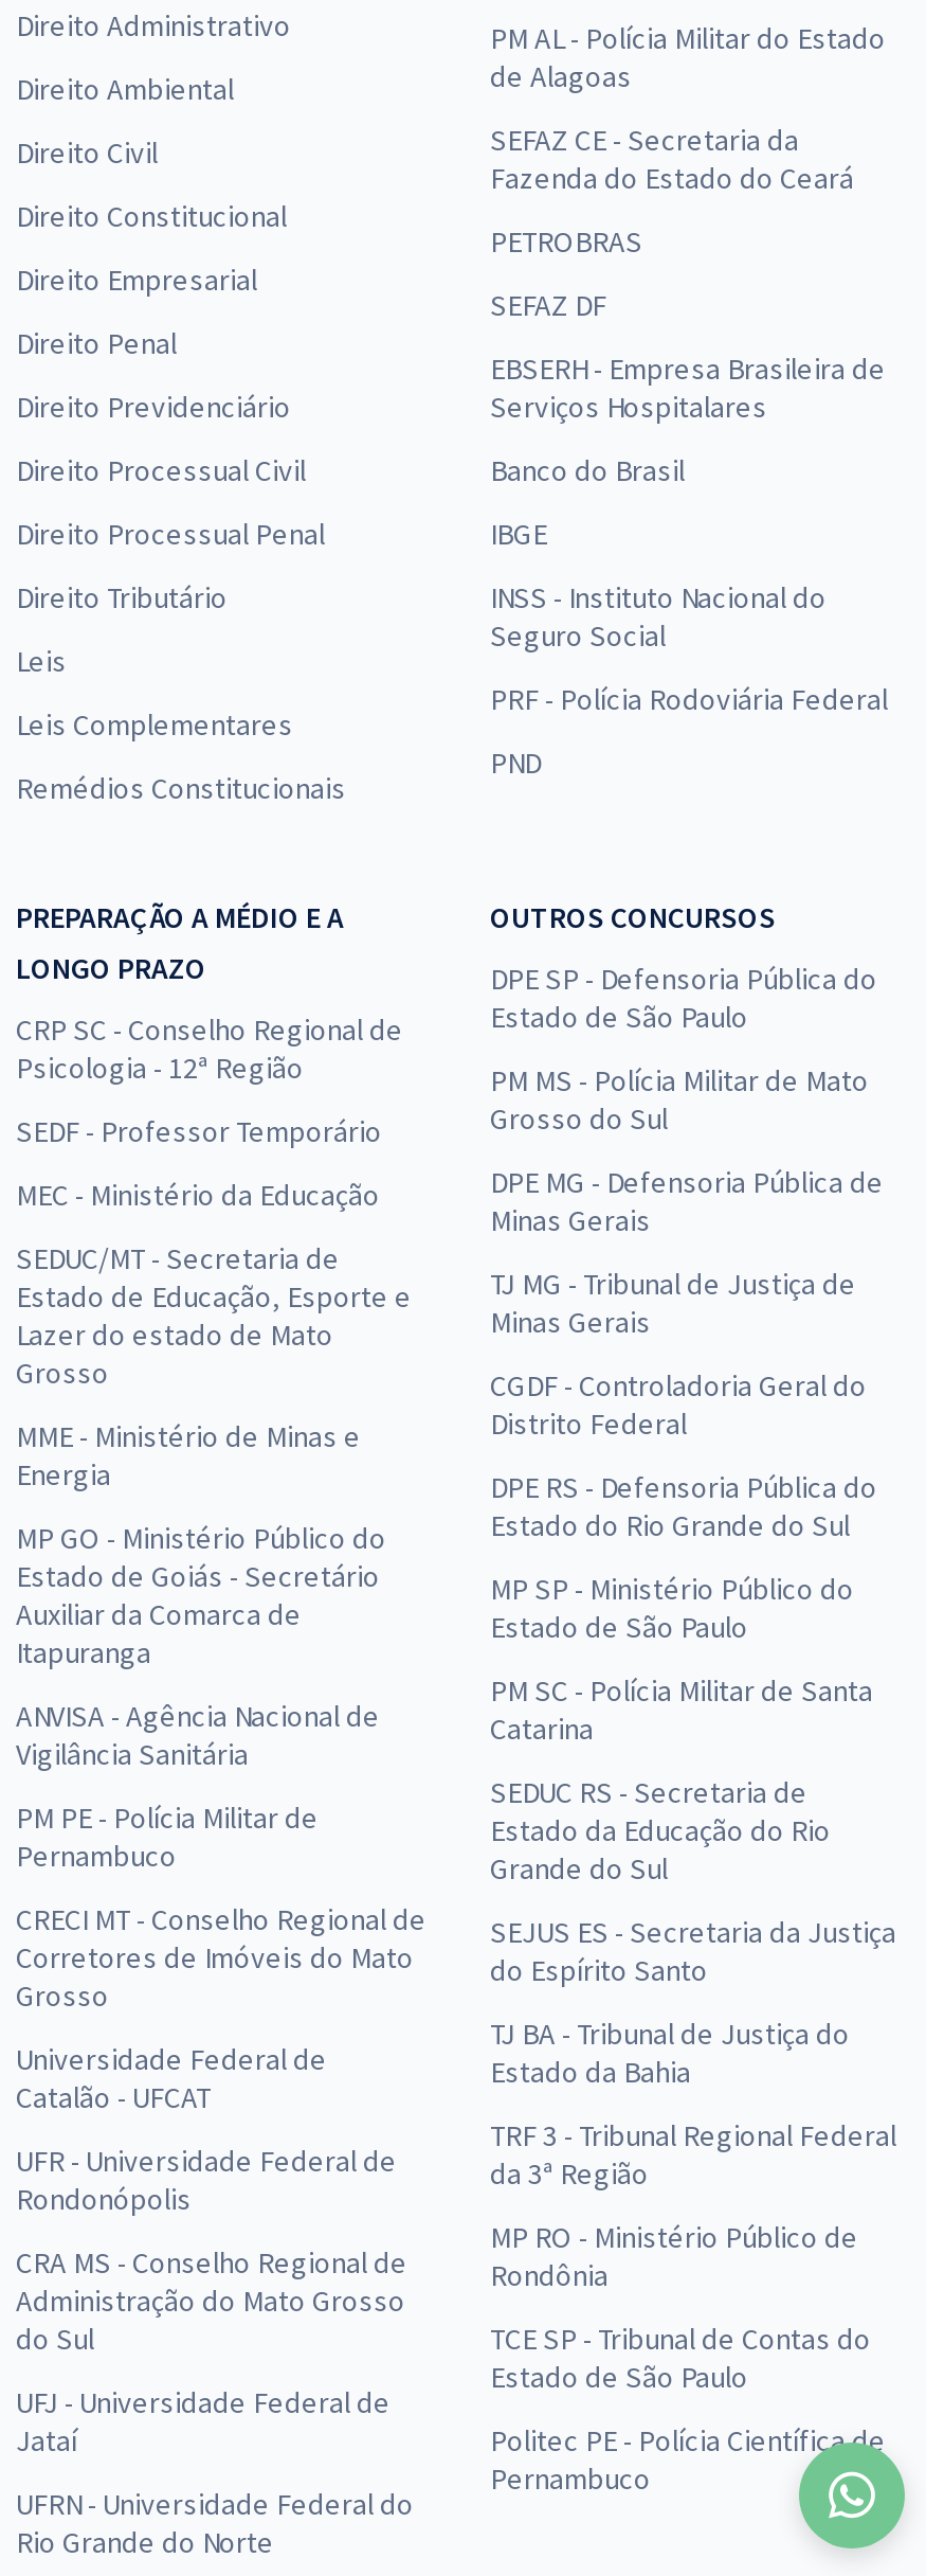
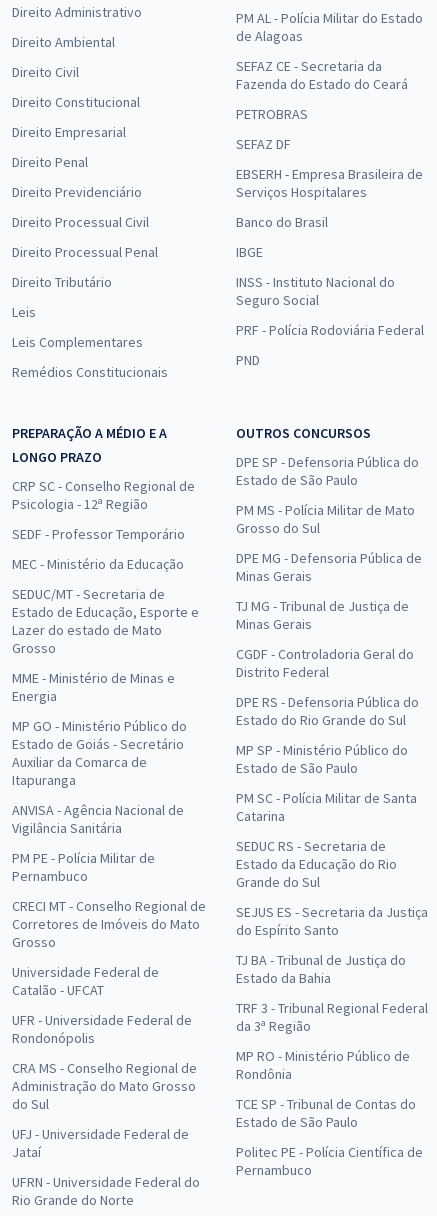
[793,2459,911,2563] [image] -> none

